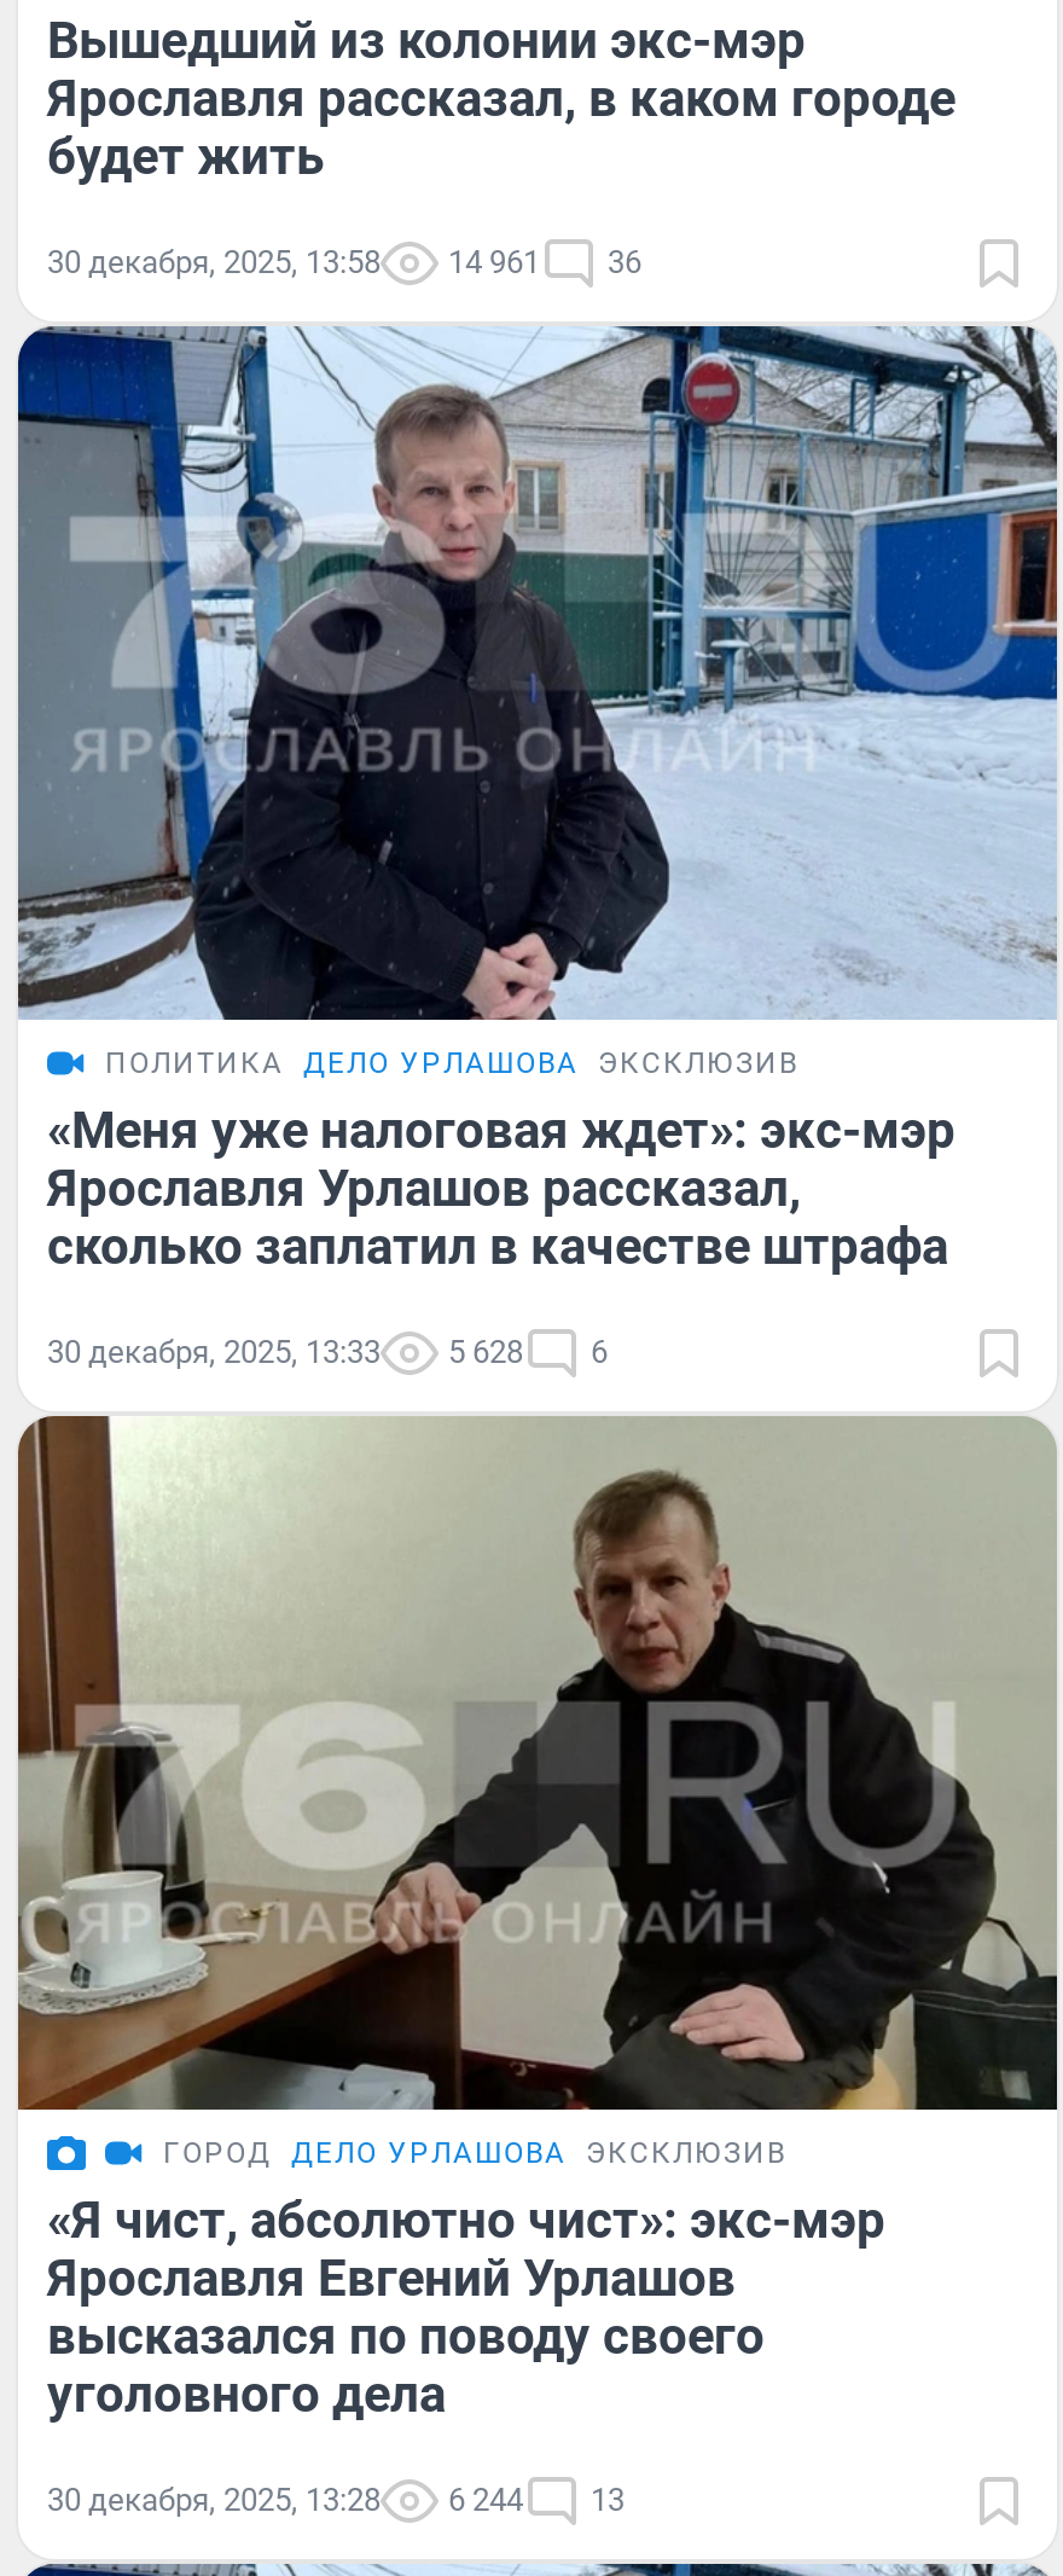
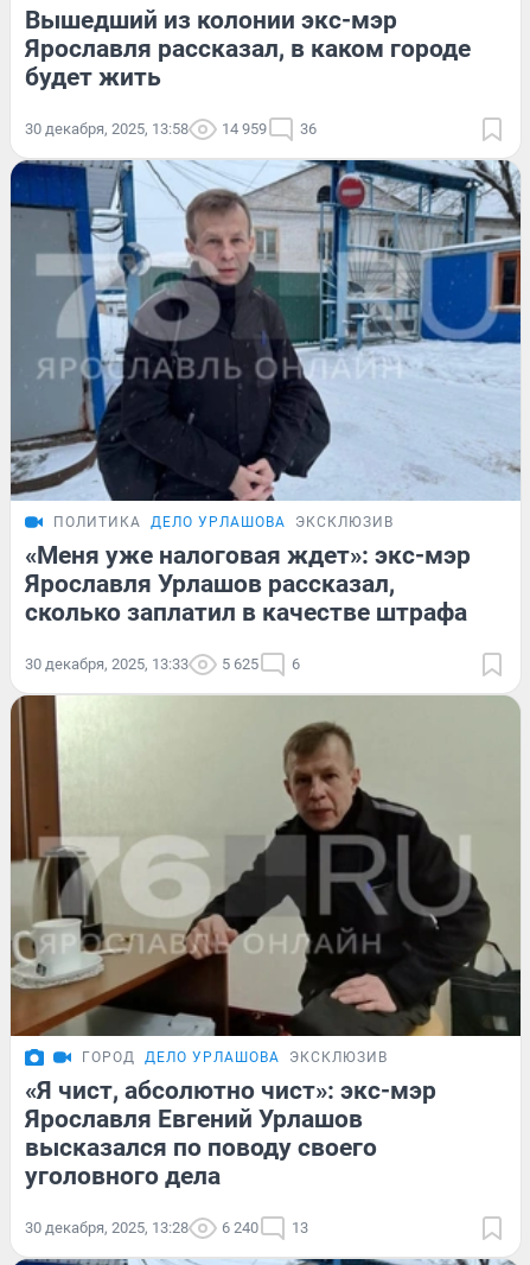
[47,245,641,281] 30 декабря, 2025, 13:58 14 961 36 -> [25,120,317,138] 30 декабря, 2025, 13:58 14 959 36
[47,1334,608,1370] 30 декабря, 2025, 13:33 5 628 6 -> [25,655,300,673] 30 декабря, 2025, 13:33 5 625 6
[47,2481,625,2517] 30 декабря, 2025, 13:28 6 244 13 -> [25,1218,308,1236] 30 декабря, 2025, 13:28 6 240 13

